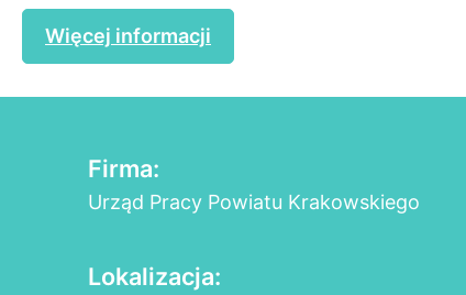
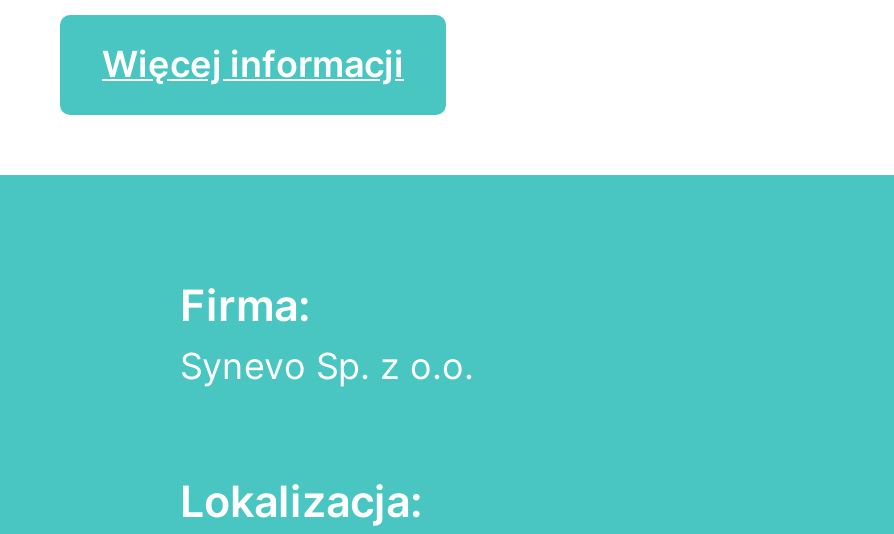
[88,191,420,214] Urząd Pracy Powiatu Krakowskiego -> [180,344,474,386] Synevo Sp. z o.o.

